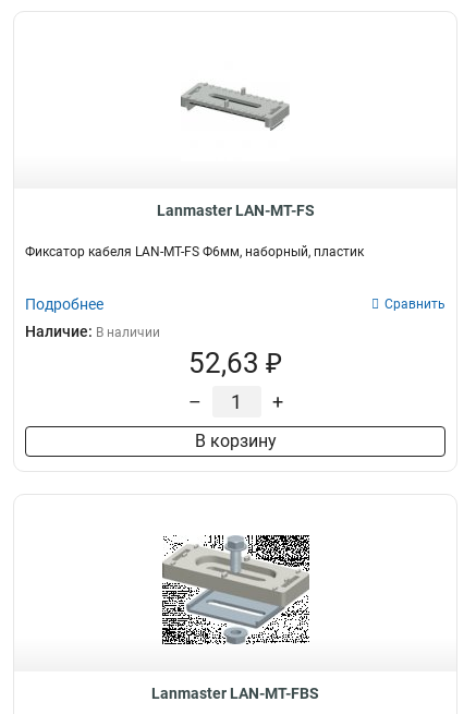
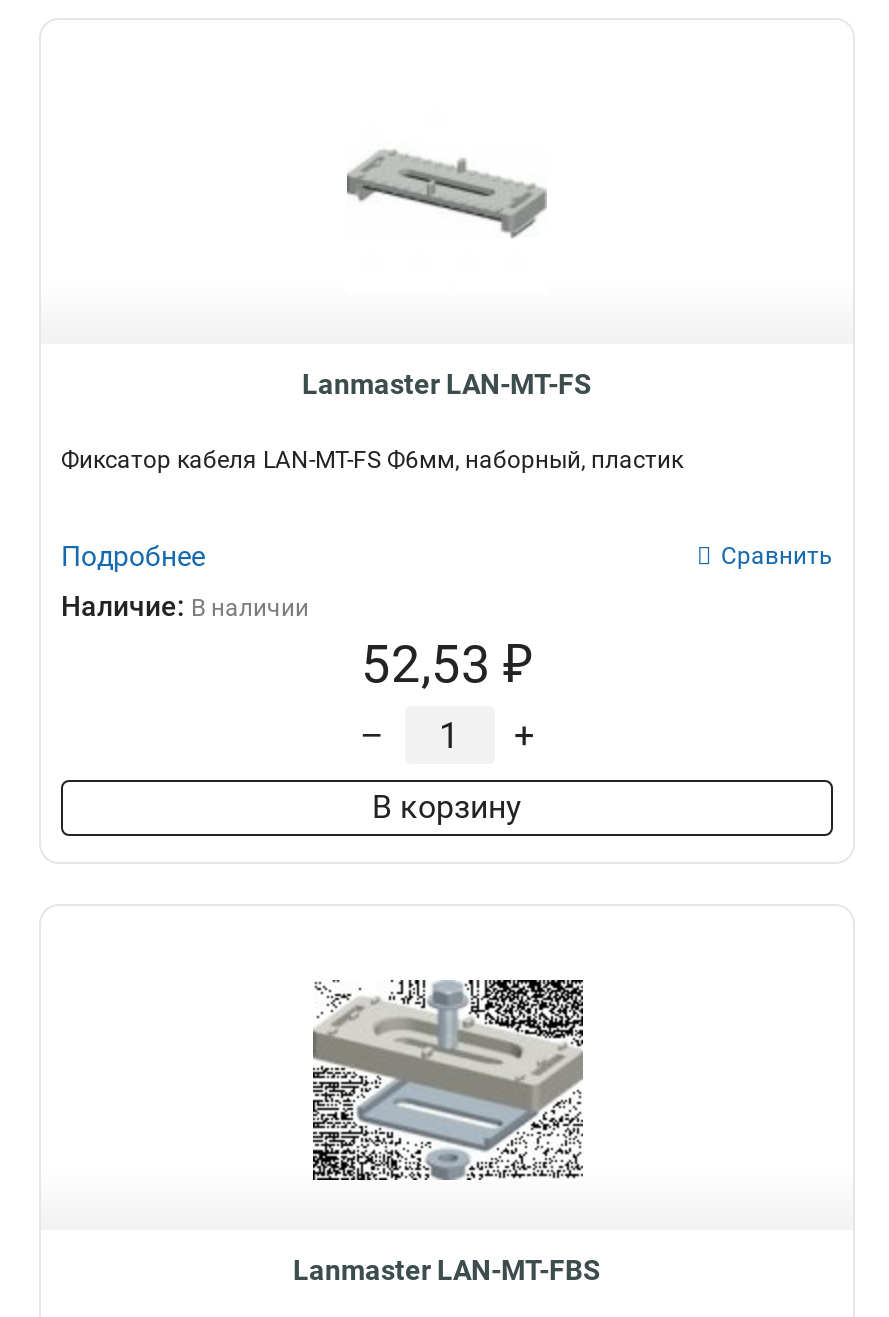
[188,347,282,379] 52,63 ₽ -> [361,634,533,694] 52,53 ₽

